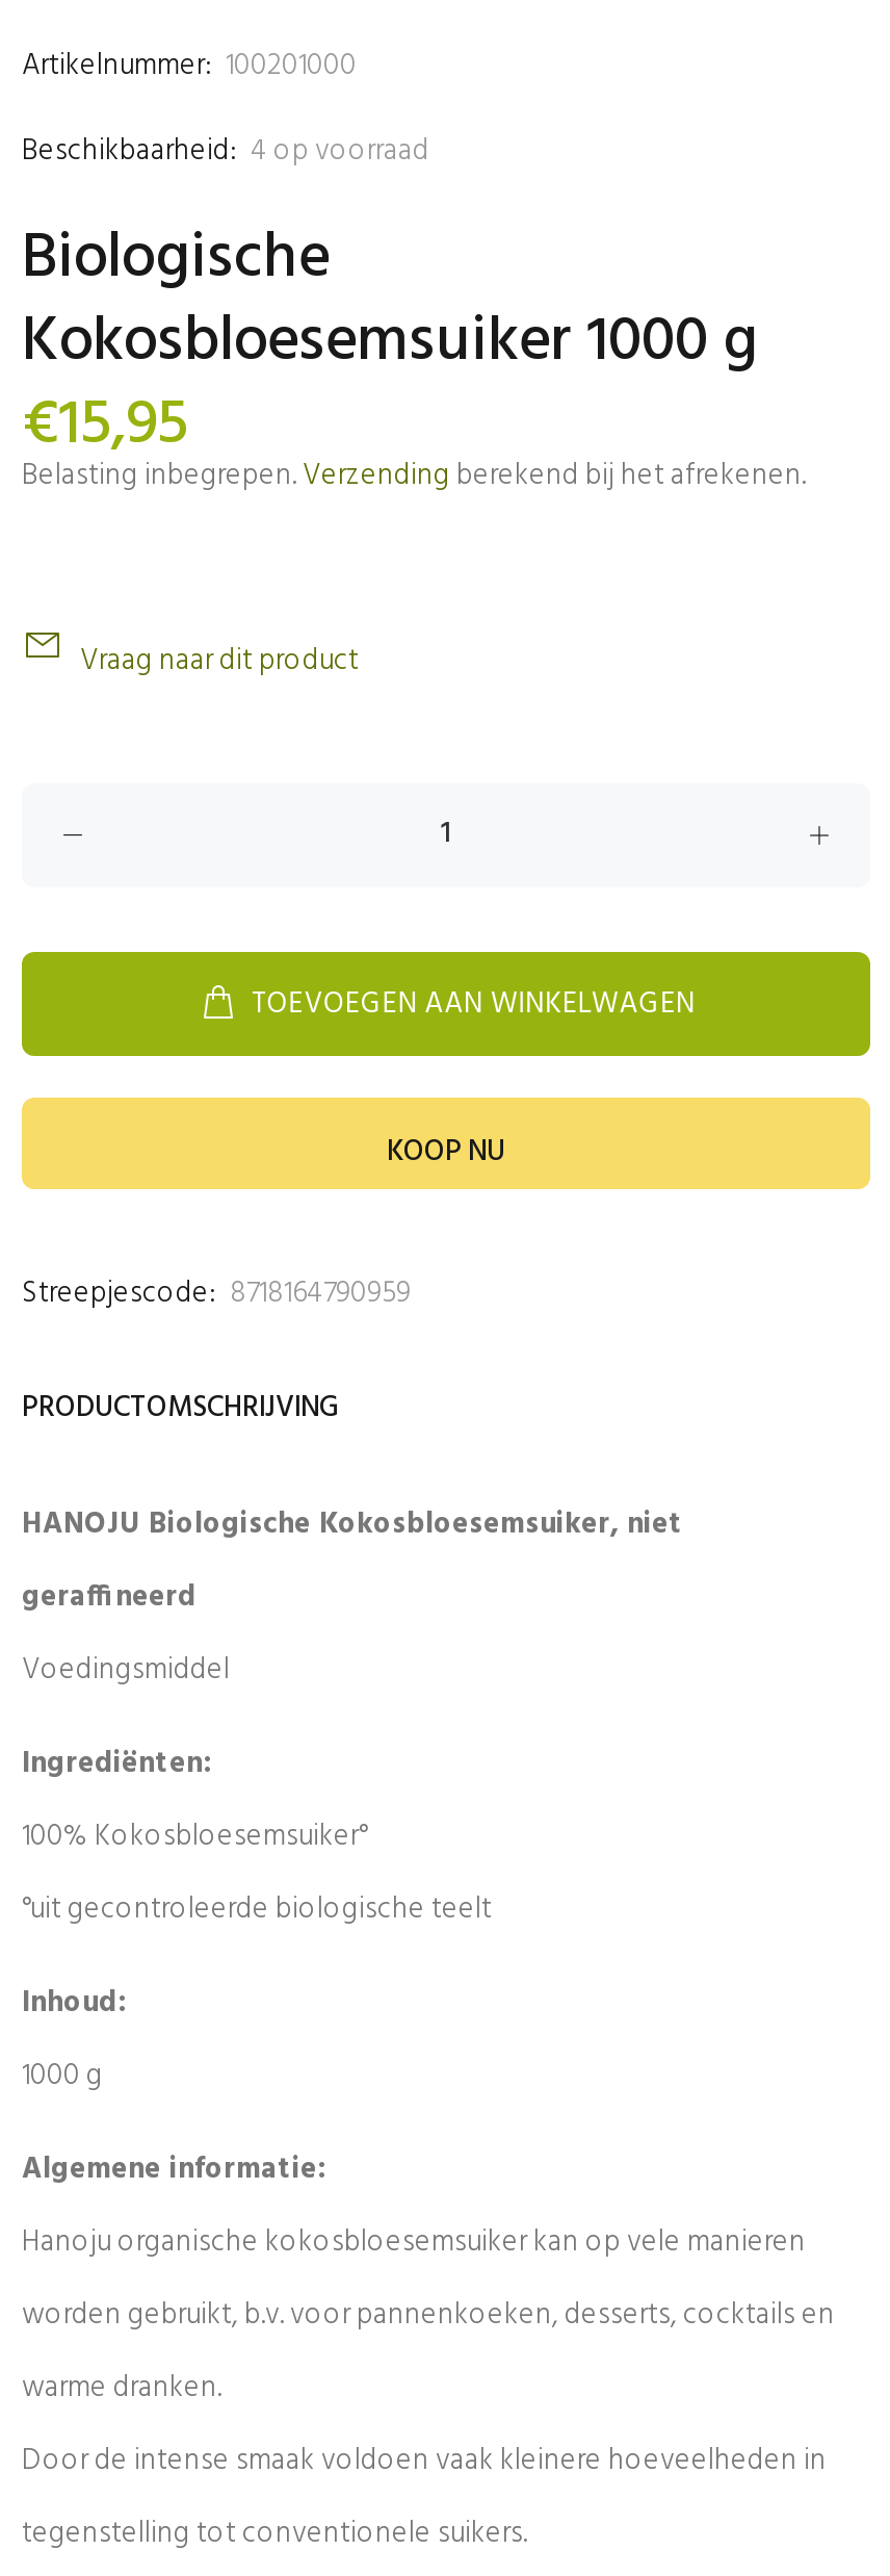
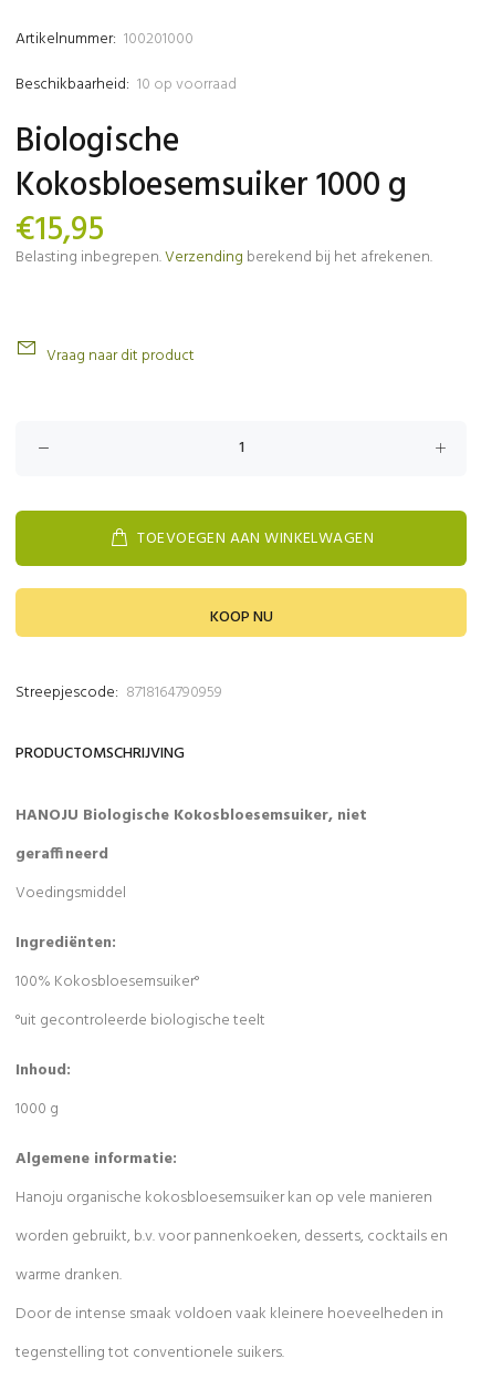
[22,128,429,176] Beschikbaarheid: 4 op voorraad -> [15,72,237,97] Beschikbaarheid: 10 op voorraad

